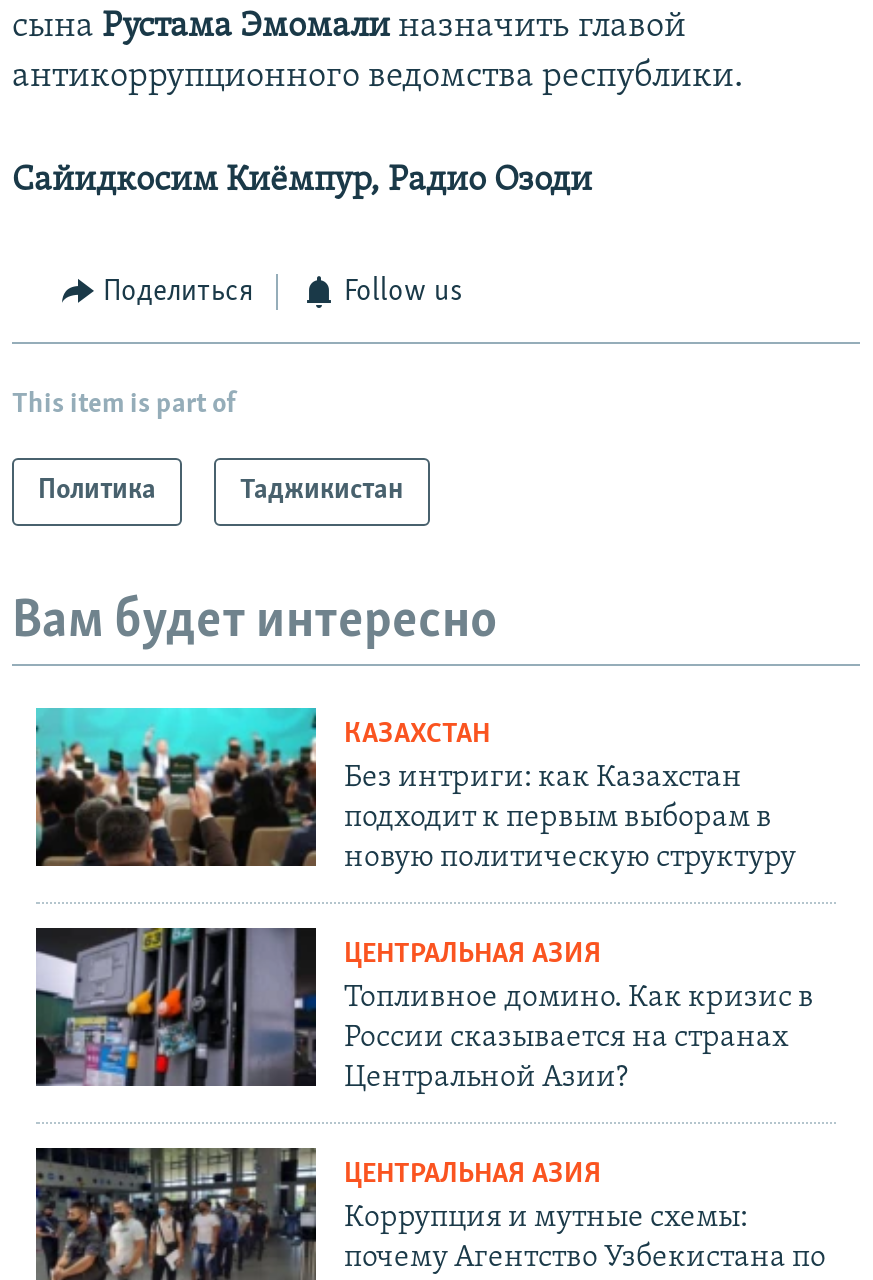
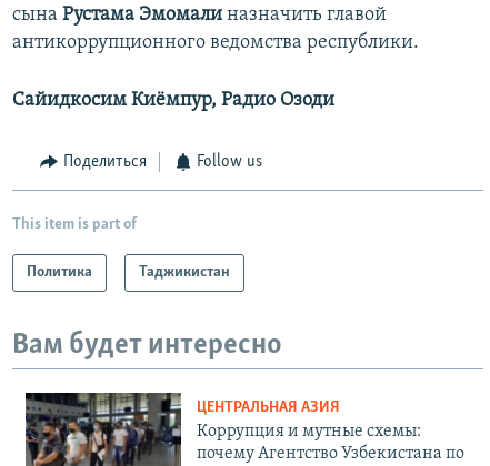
[34,706,814,1095] [image] | КАЗАХСТАН | Без интриги: как Казахстан | подходит к первым выборам в | новую политическую структуру | ЦЕНТРАЛЬНАЯ АЗИЯ | Топливное домино. Как кризис в | России сказывается на странах | Центральной Азии? -> none
[34,898,316,1088] [image] -> none

